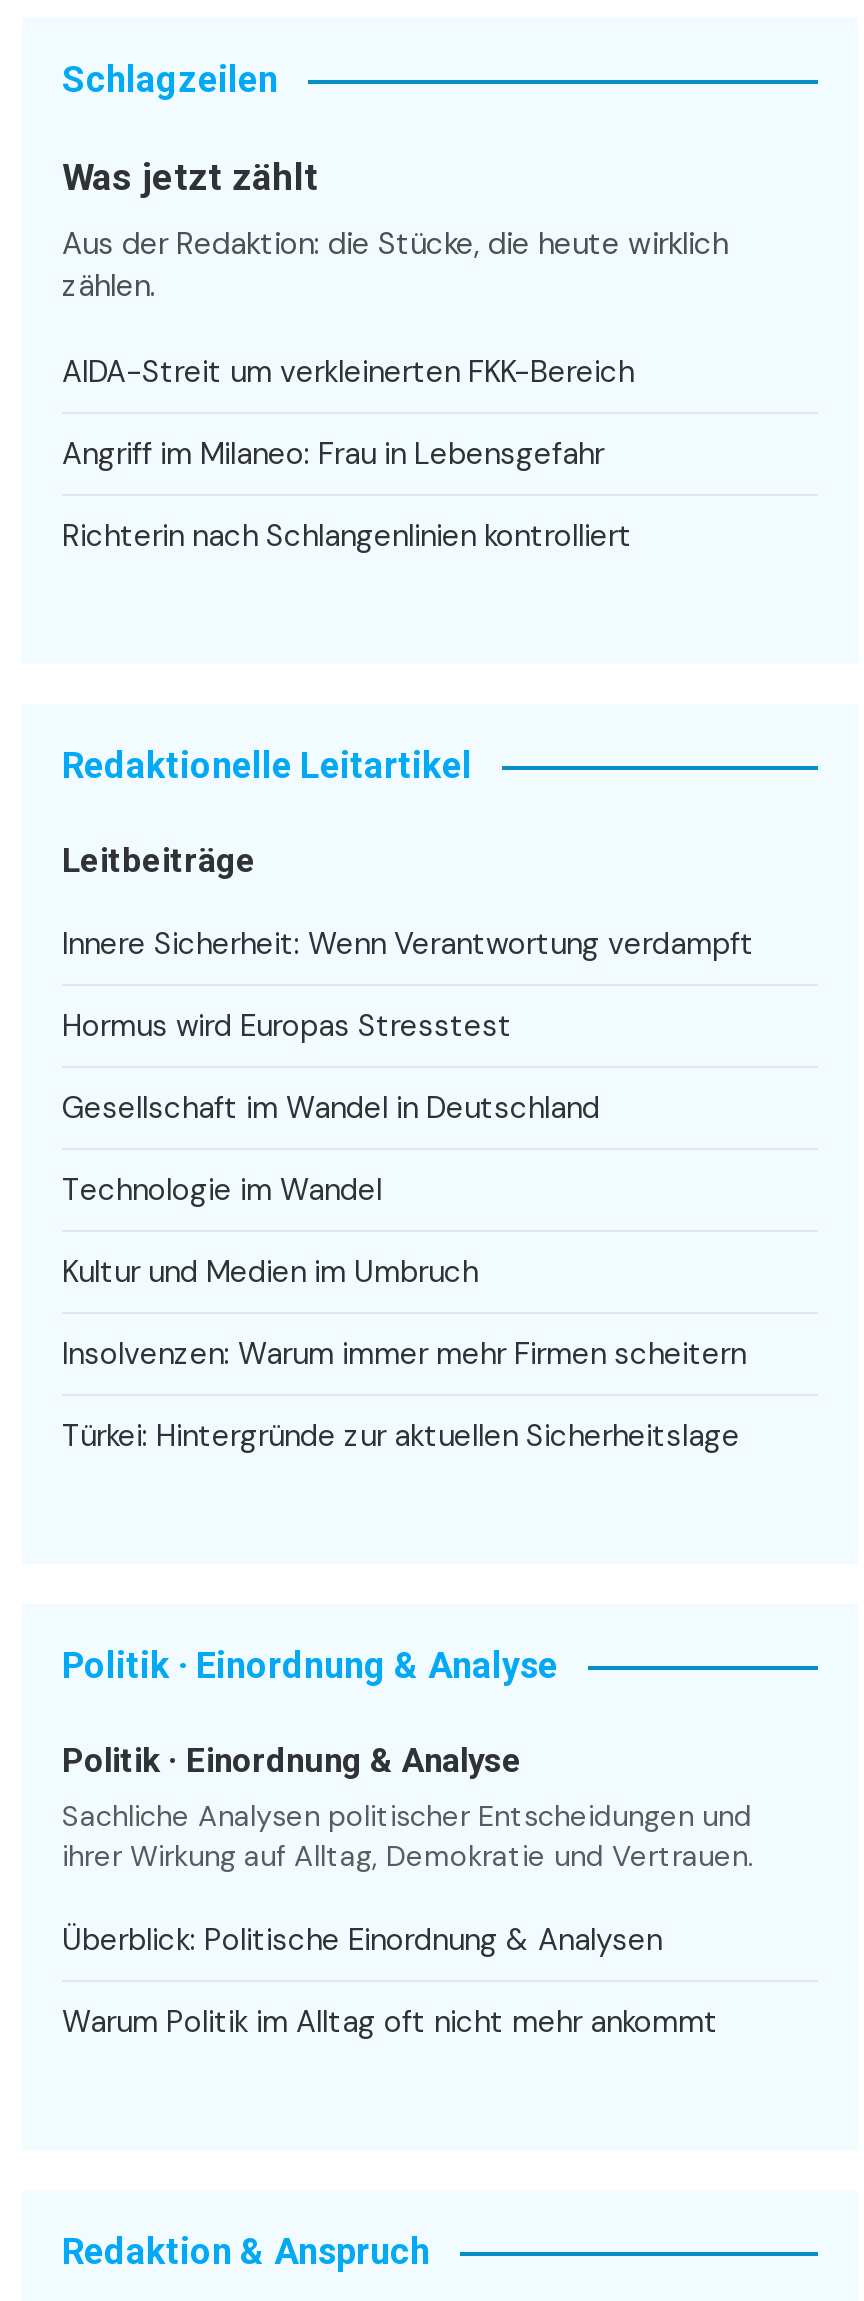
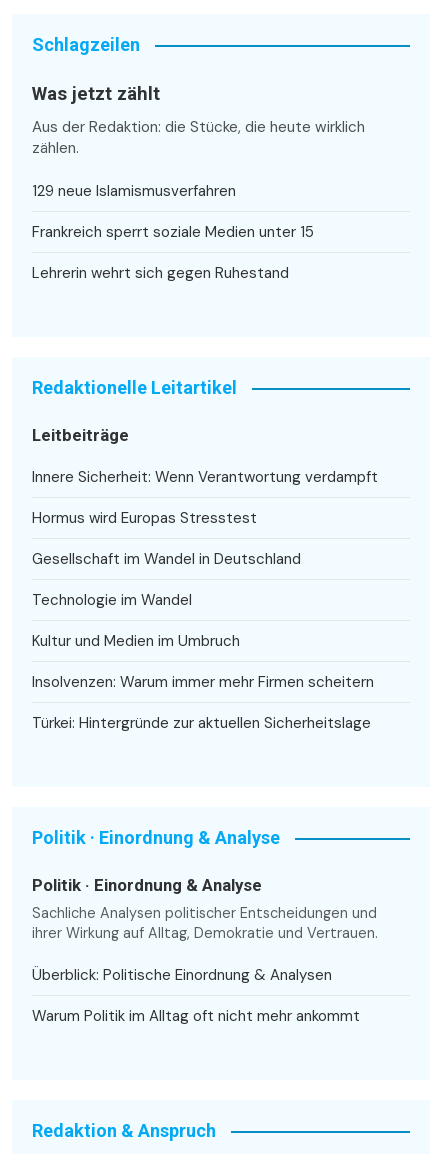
[62,352,634,392] AIDA-Streit um verkleinerten FKK-Bereich -> [32,181,236,201] 129 neue Islamismusverfahren
[62,434,604,474] Angriff im Milaneo: Frau in Lebensgefahr -> [32,222,314,242] Frankreich sperrt soziale Medien unter 15
[62,516,632,556] Richterin nach Schlangenlinien kontrolliert -> [32,263,289,283] Lehrerin wehrt sich gegen Ruhestand

